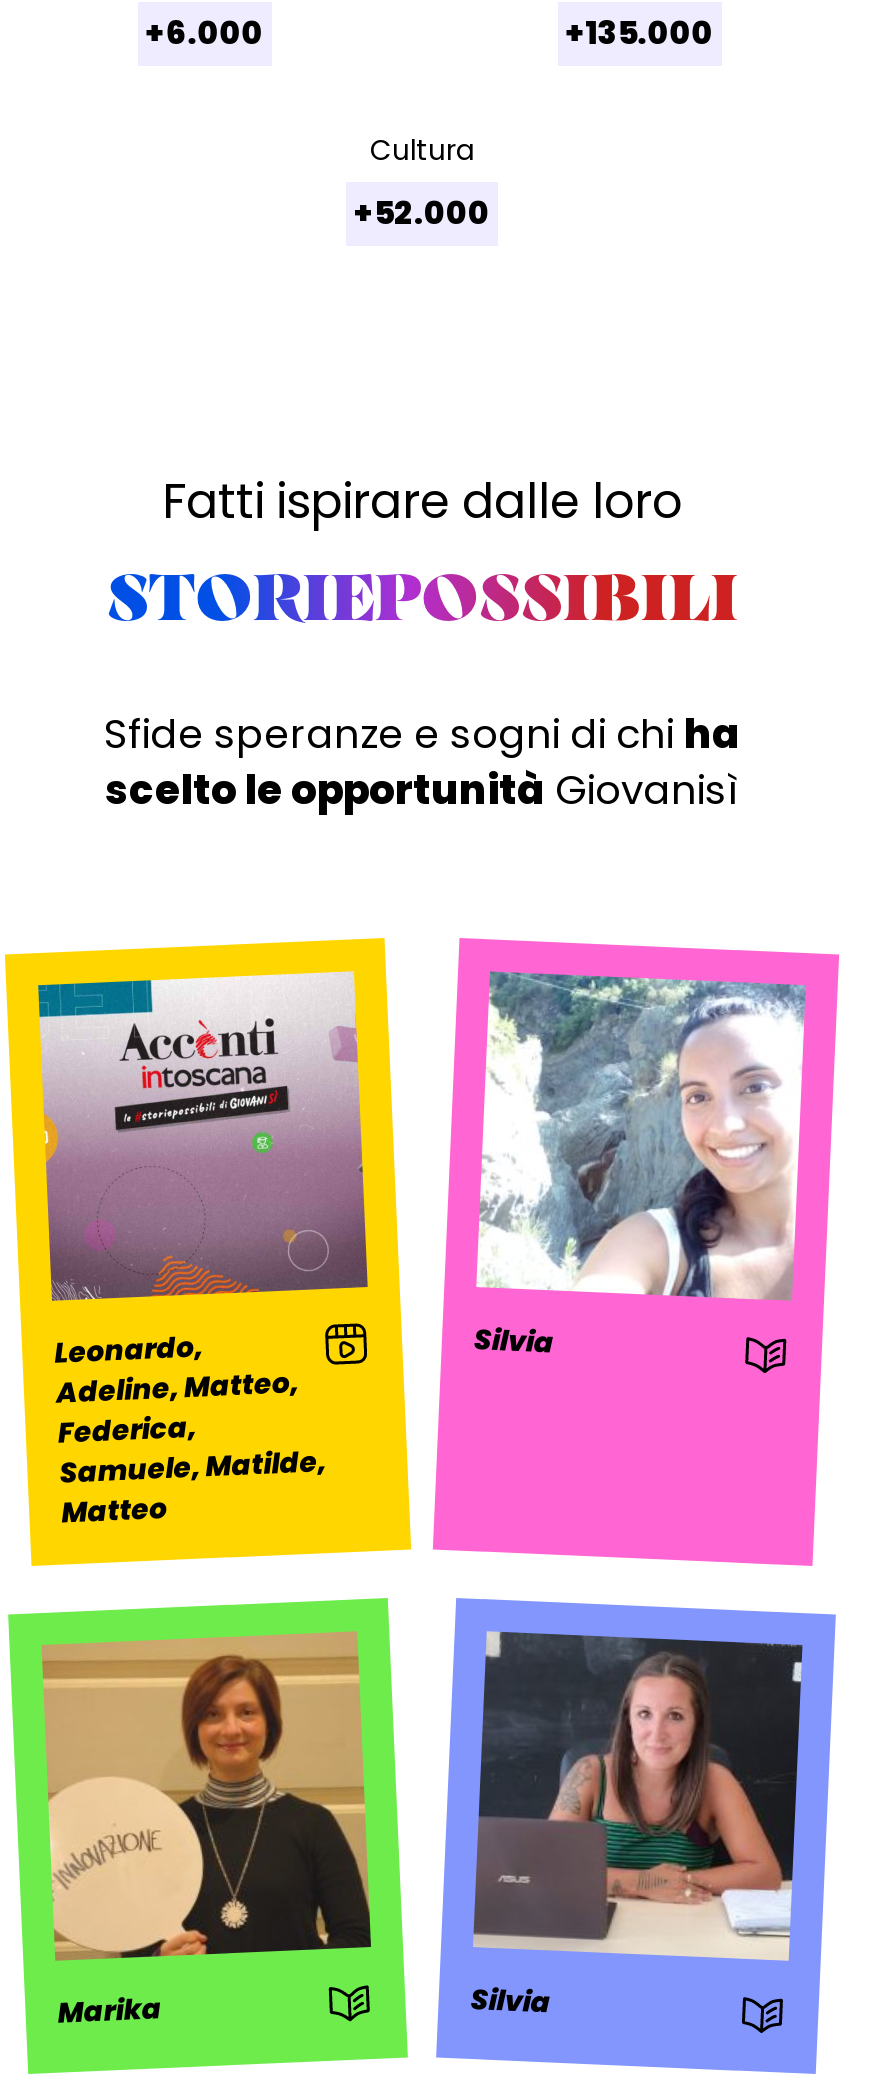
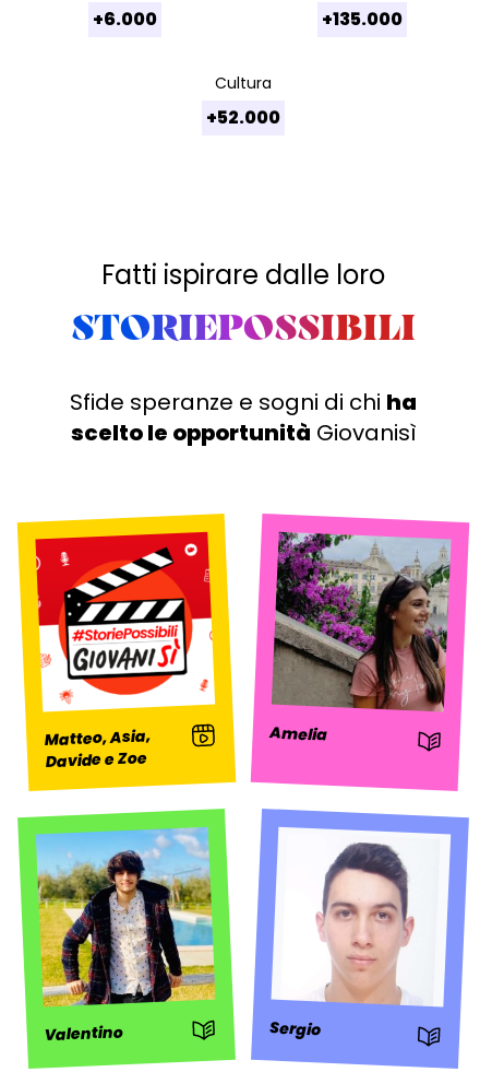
[36,970,370,1532] [image] | Leonardo, | Adeline, Matteo, | Federica, | Samuele, Matilde, | Matteo -> [34,531,216,772] [image] | Matteo, Asia, | Davide e Zoe
[473,972,806,1362] [image] | Silvia -> [270,532,452,746] [image] | Amelia
[42,1630,372,2031] [image] | Marika -> [35,826,216,1045] [image] | Valentino
[470,1630,804,2021] [image] | Silvia -> [269,826,452,1040] [image] | Sergio

